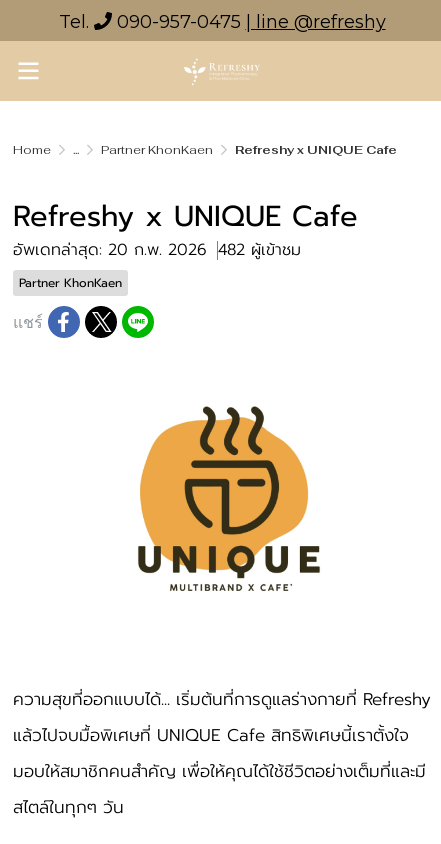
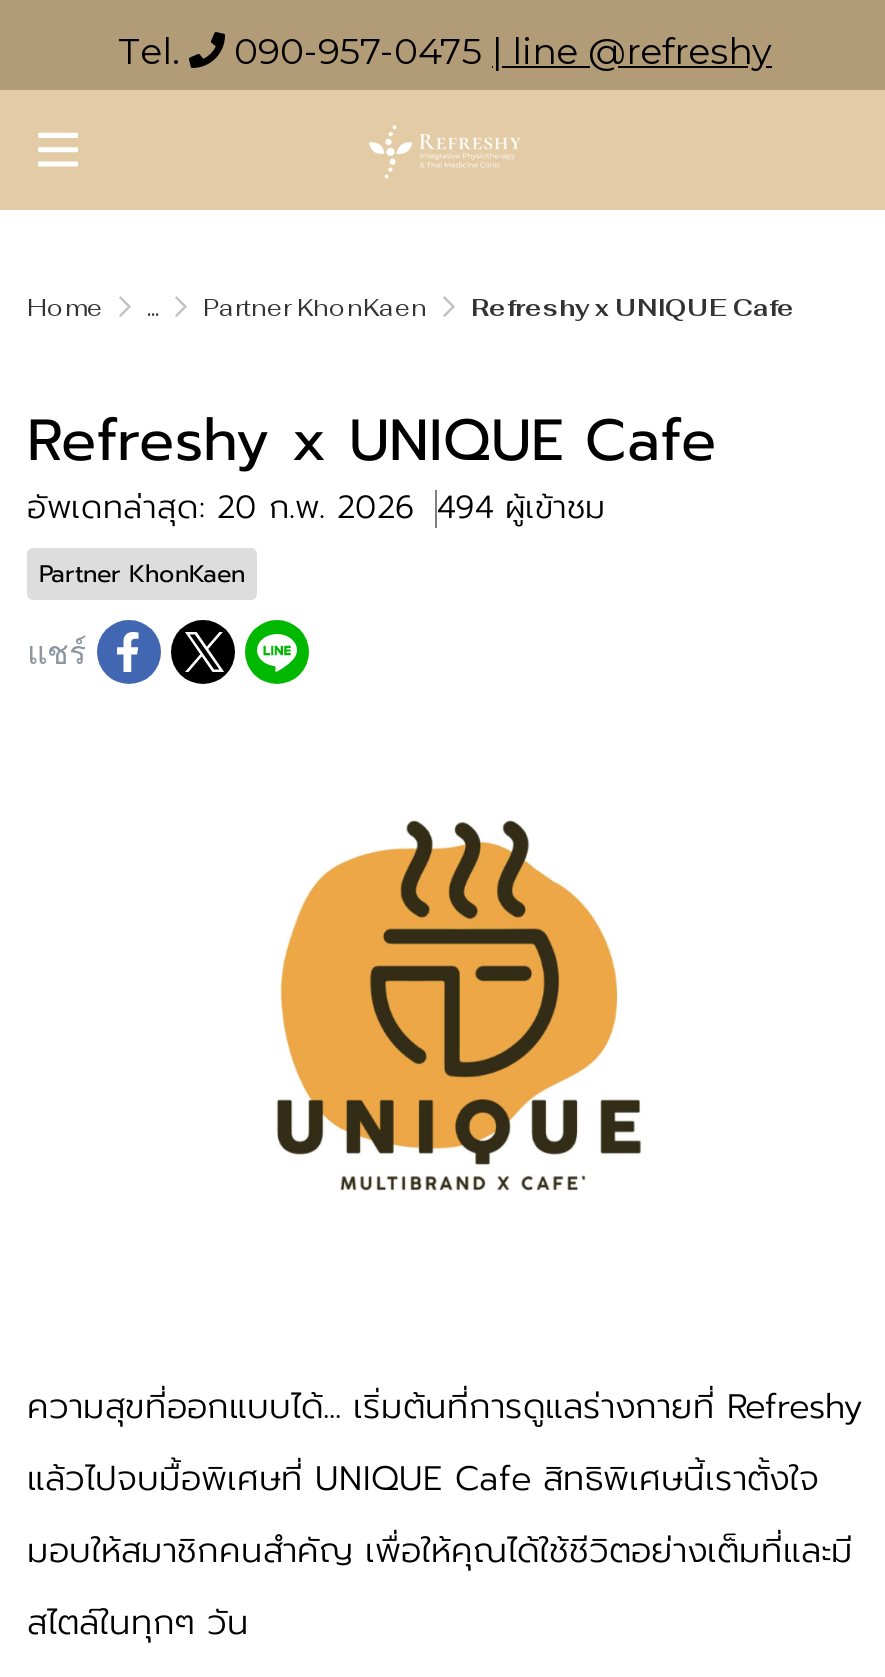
[13,238,301,262] อัพเดทล่าสุด: 20 ก.พ. 2026 482 ผู้เข้าชม -> [27,484,605,532] อัพเดทล่าสุด: 20 ก.พ. 2026 494 ผู้เข้าชม

